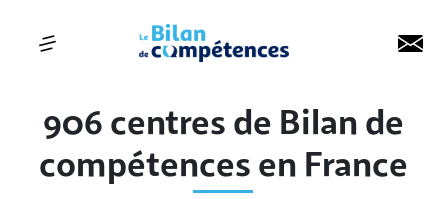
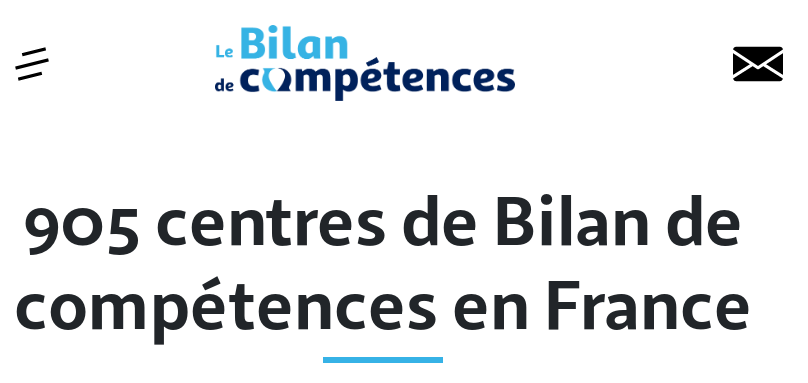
[42,100,403,142] 906 centres de Bilan de -> [23,177,743,261] 905 centres de Bilan de

